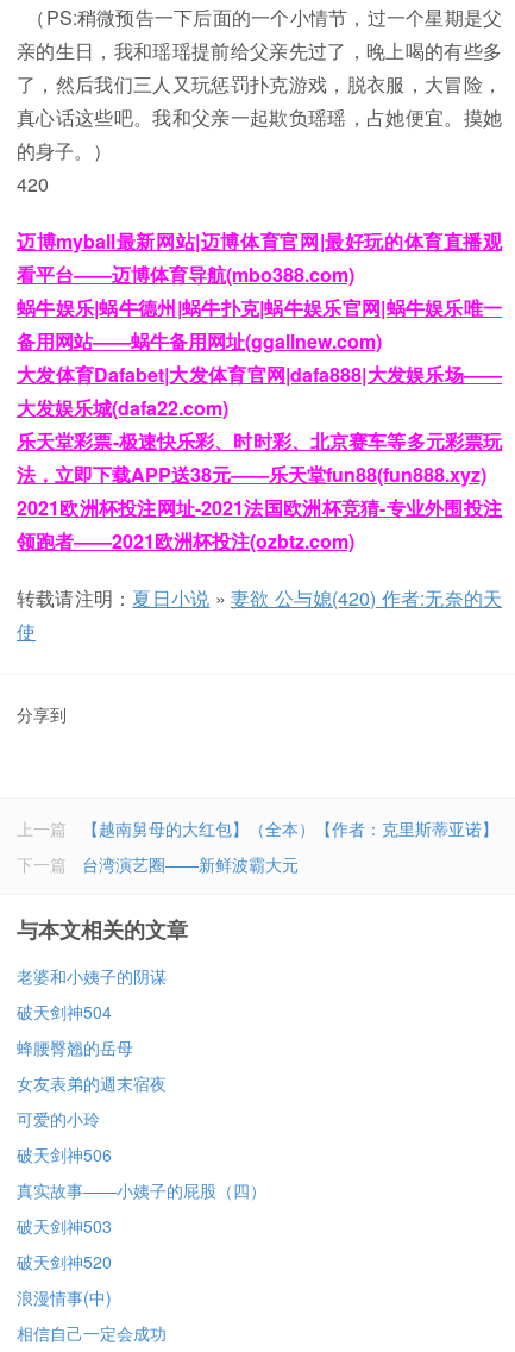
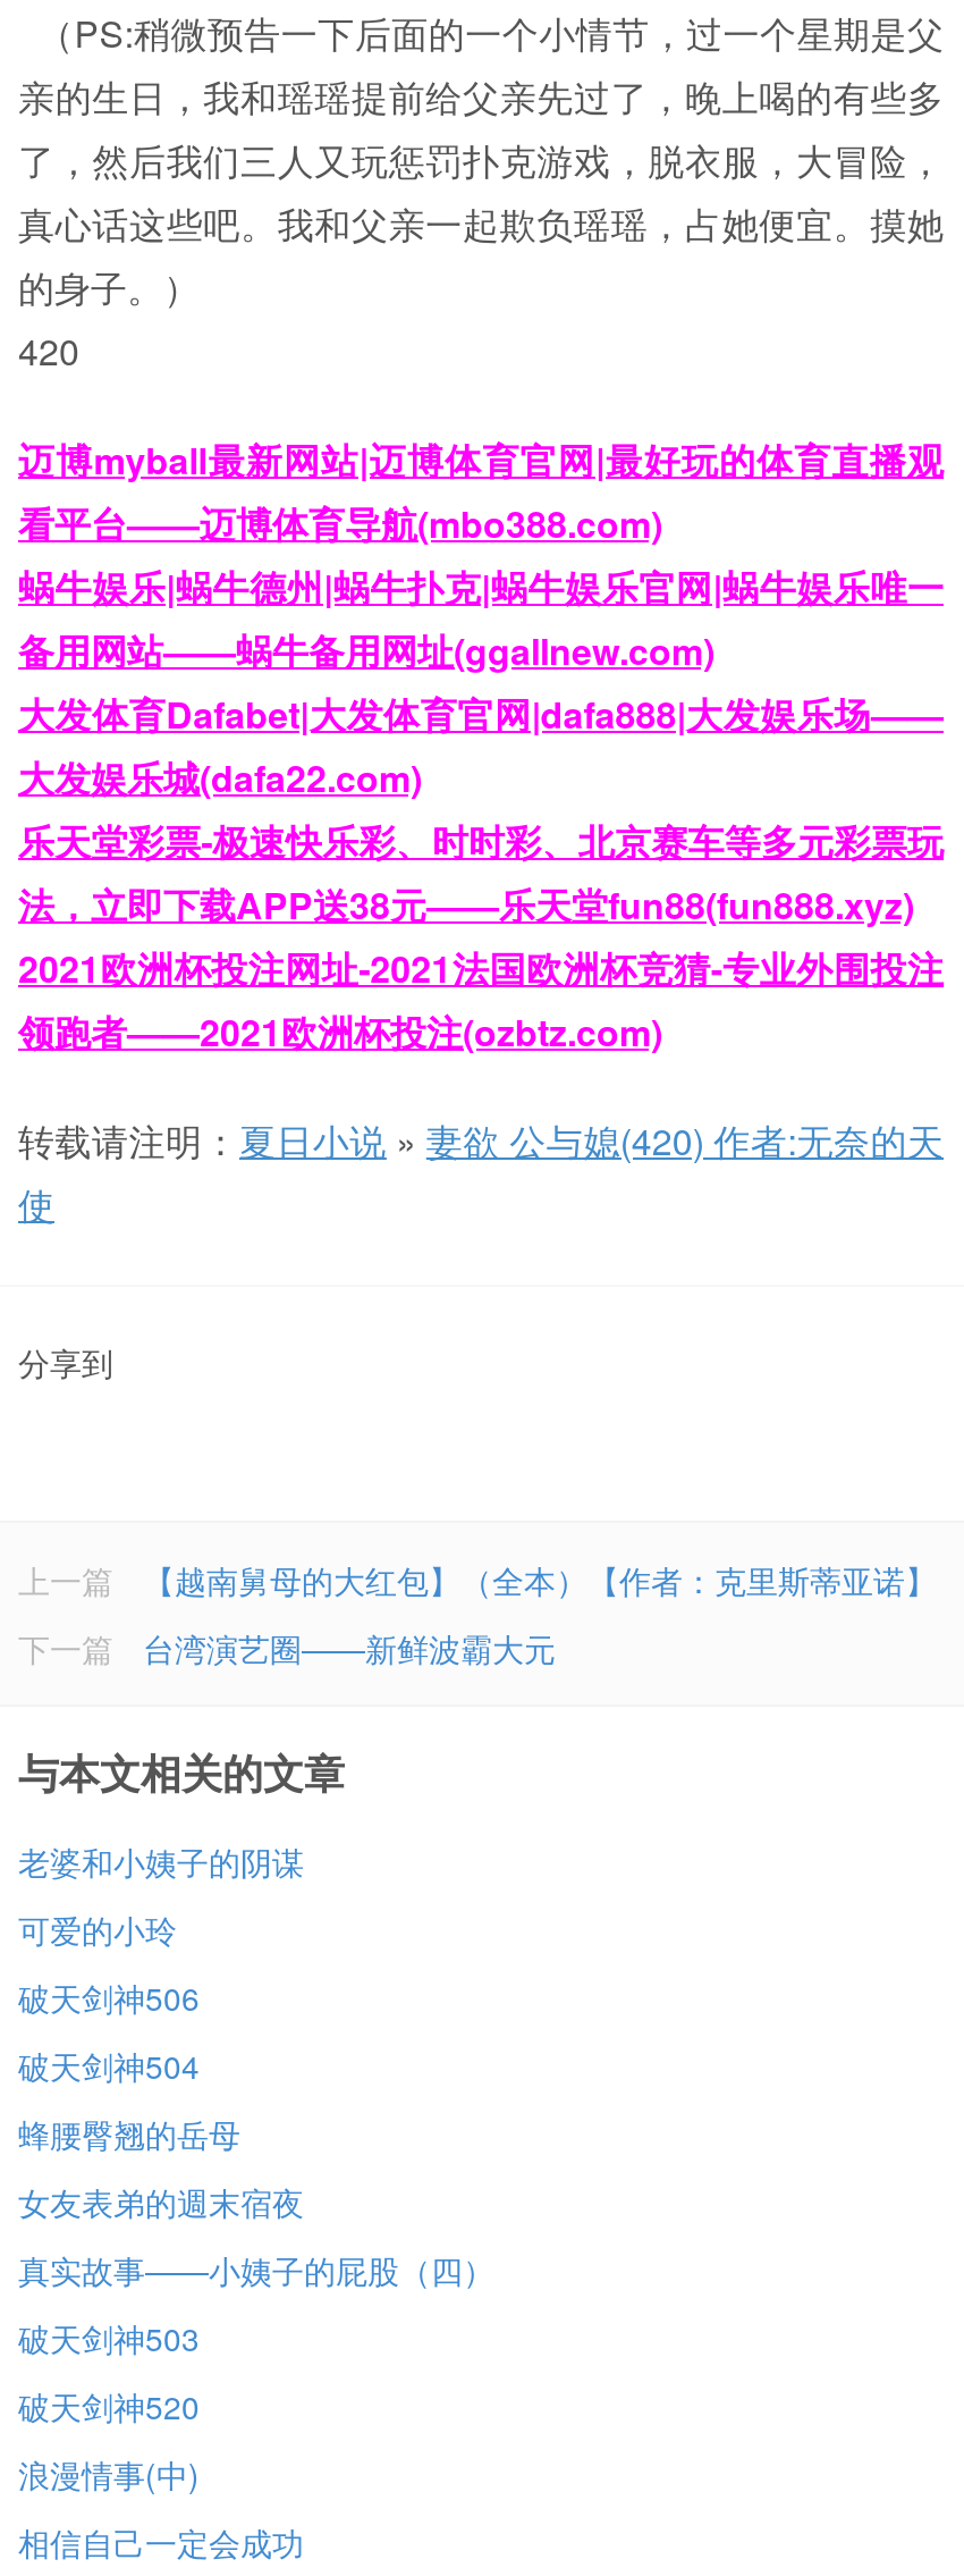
moved [17,1000,167,1095] -> [18,2044,304,2225]: 破天剑神504 | 蜂腰臀翘的岳母 | 女友表弟的週末宿夜
moved [17,1107,112,1167] -> [18,1907,200,2021]: 可爱的小玲 | 破天剑神506

